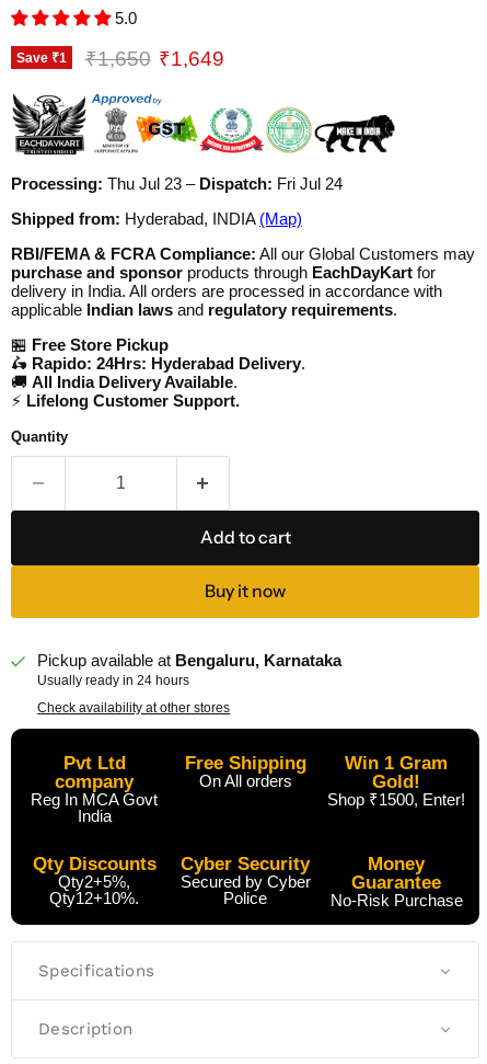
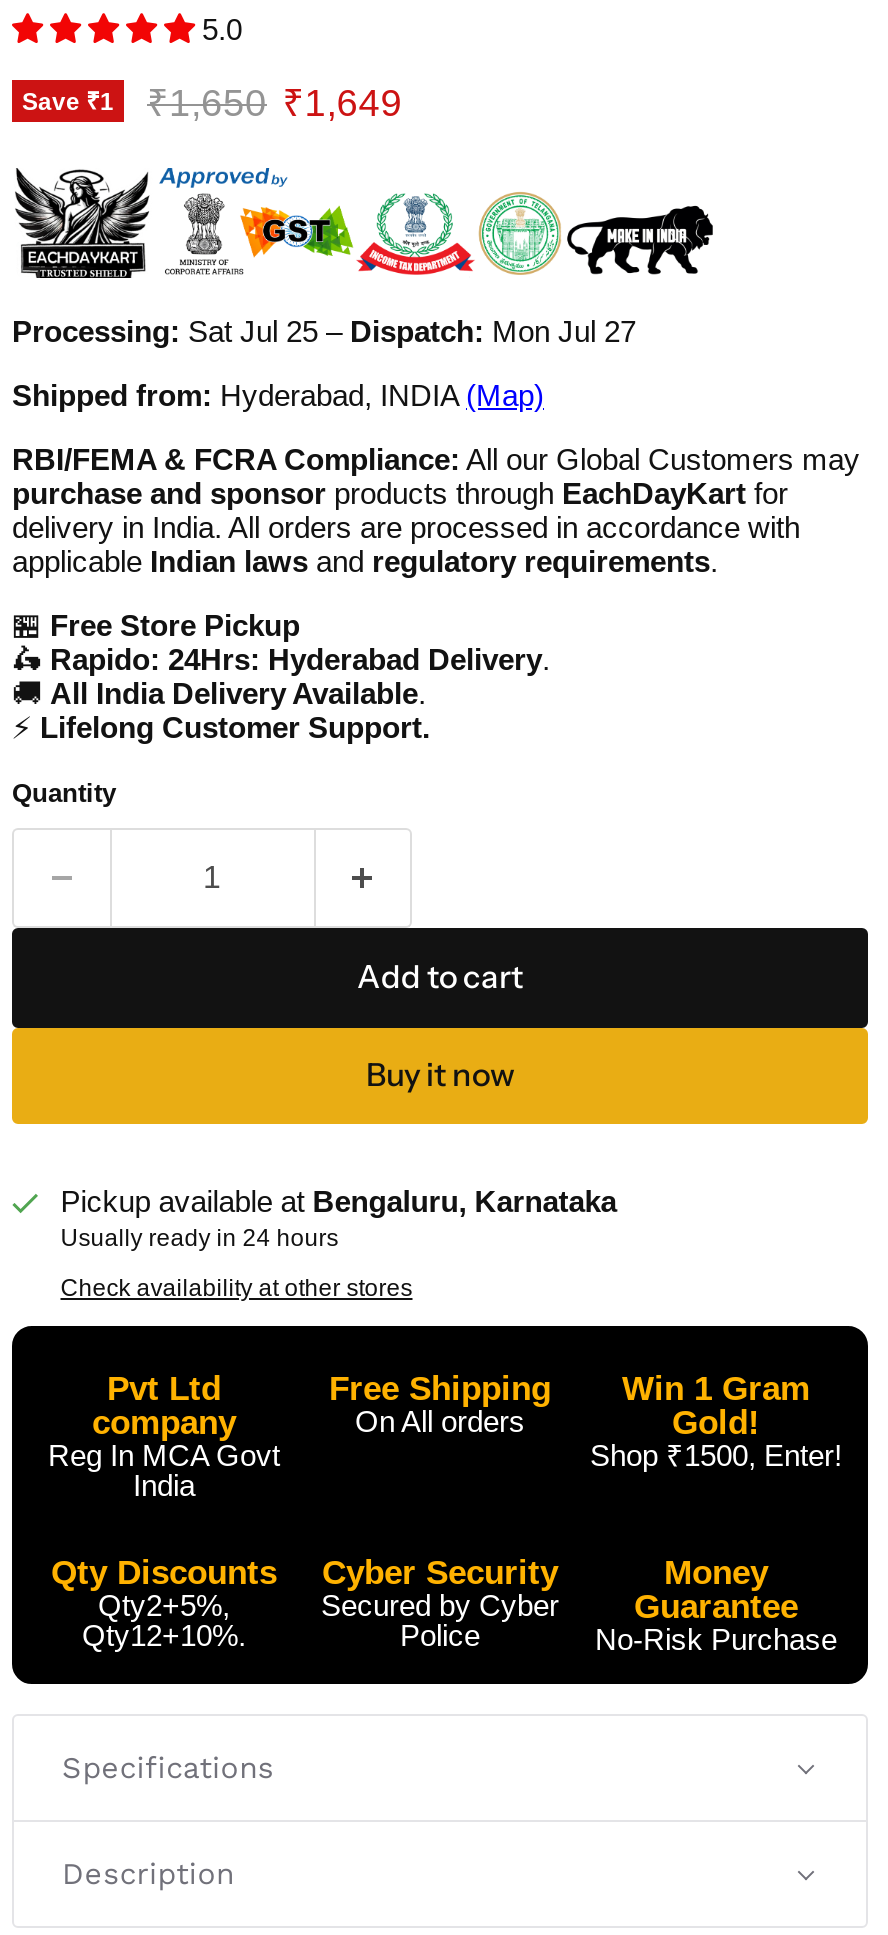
[11,174,343,193] Processing: Thu Jul 23 – Dispatch: Fri Jul 24 -> [12,314,636,348] Processing: Sat Jul 25 – Dispatch: Mon Jul 27

